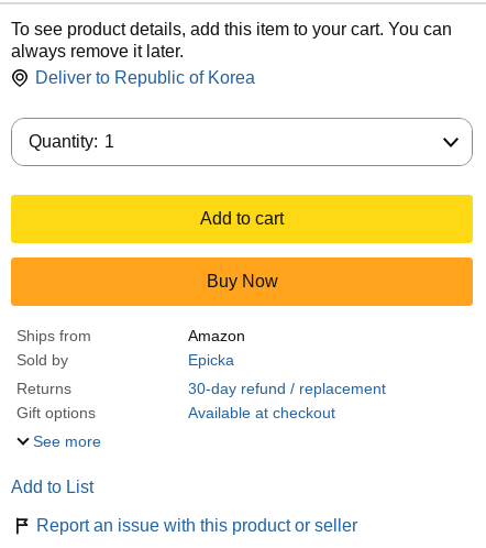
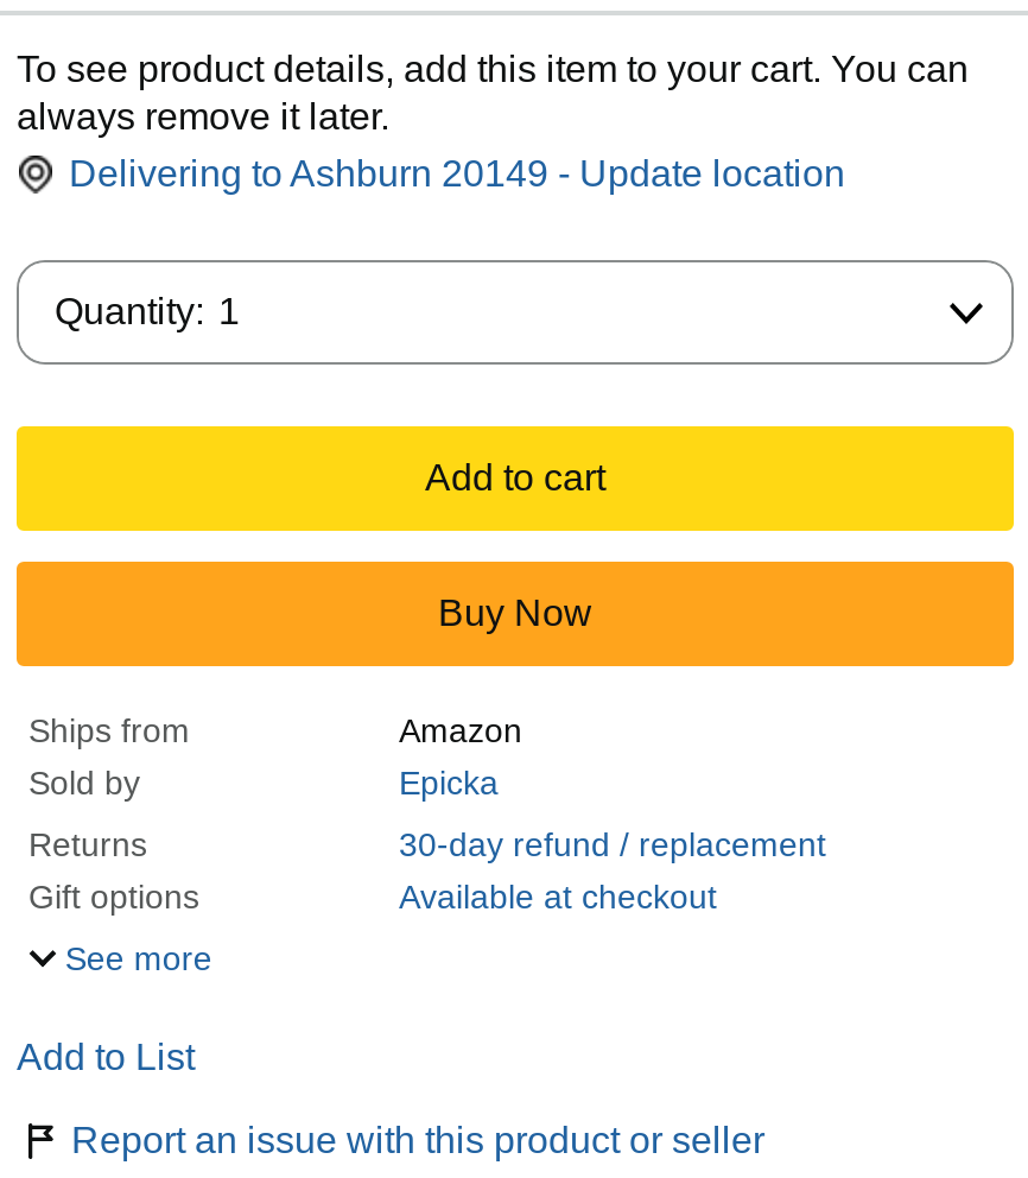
[35,68,255,87] Deliver to Republic of Korea -> [69,153,845,194] Delivering to Ashburn 20149 - Update location

